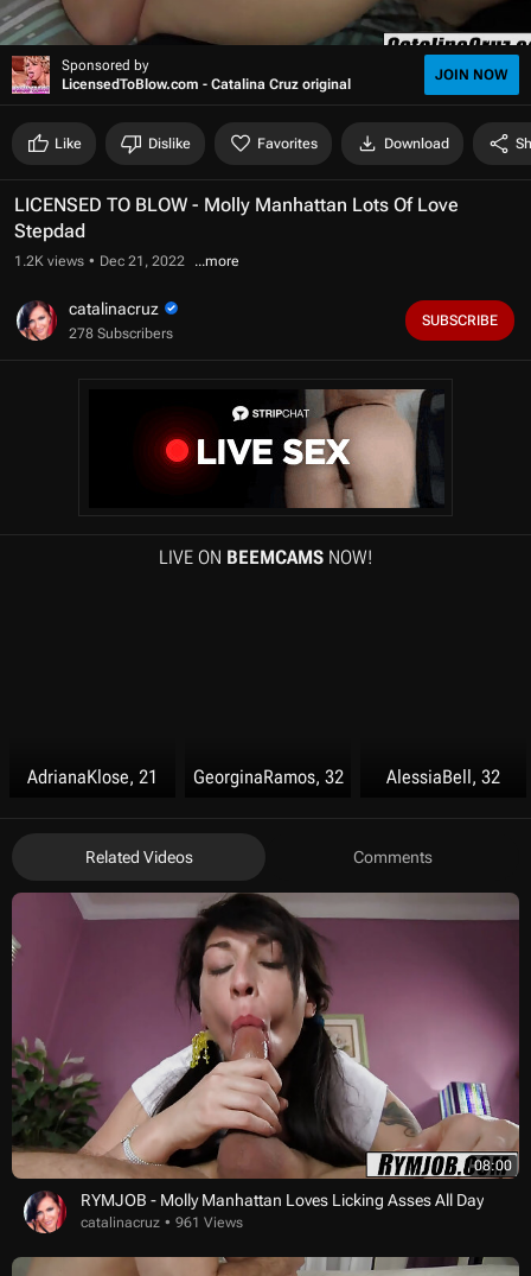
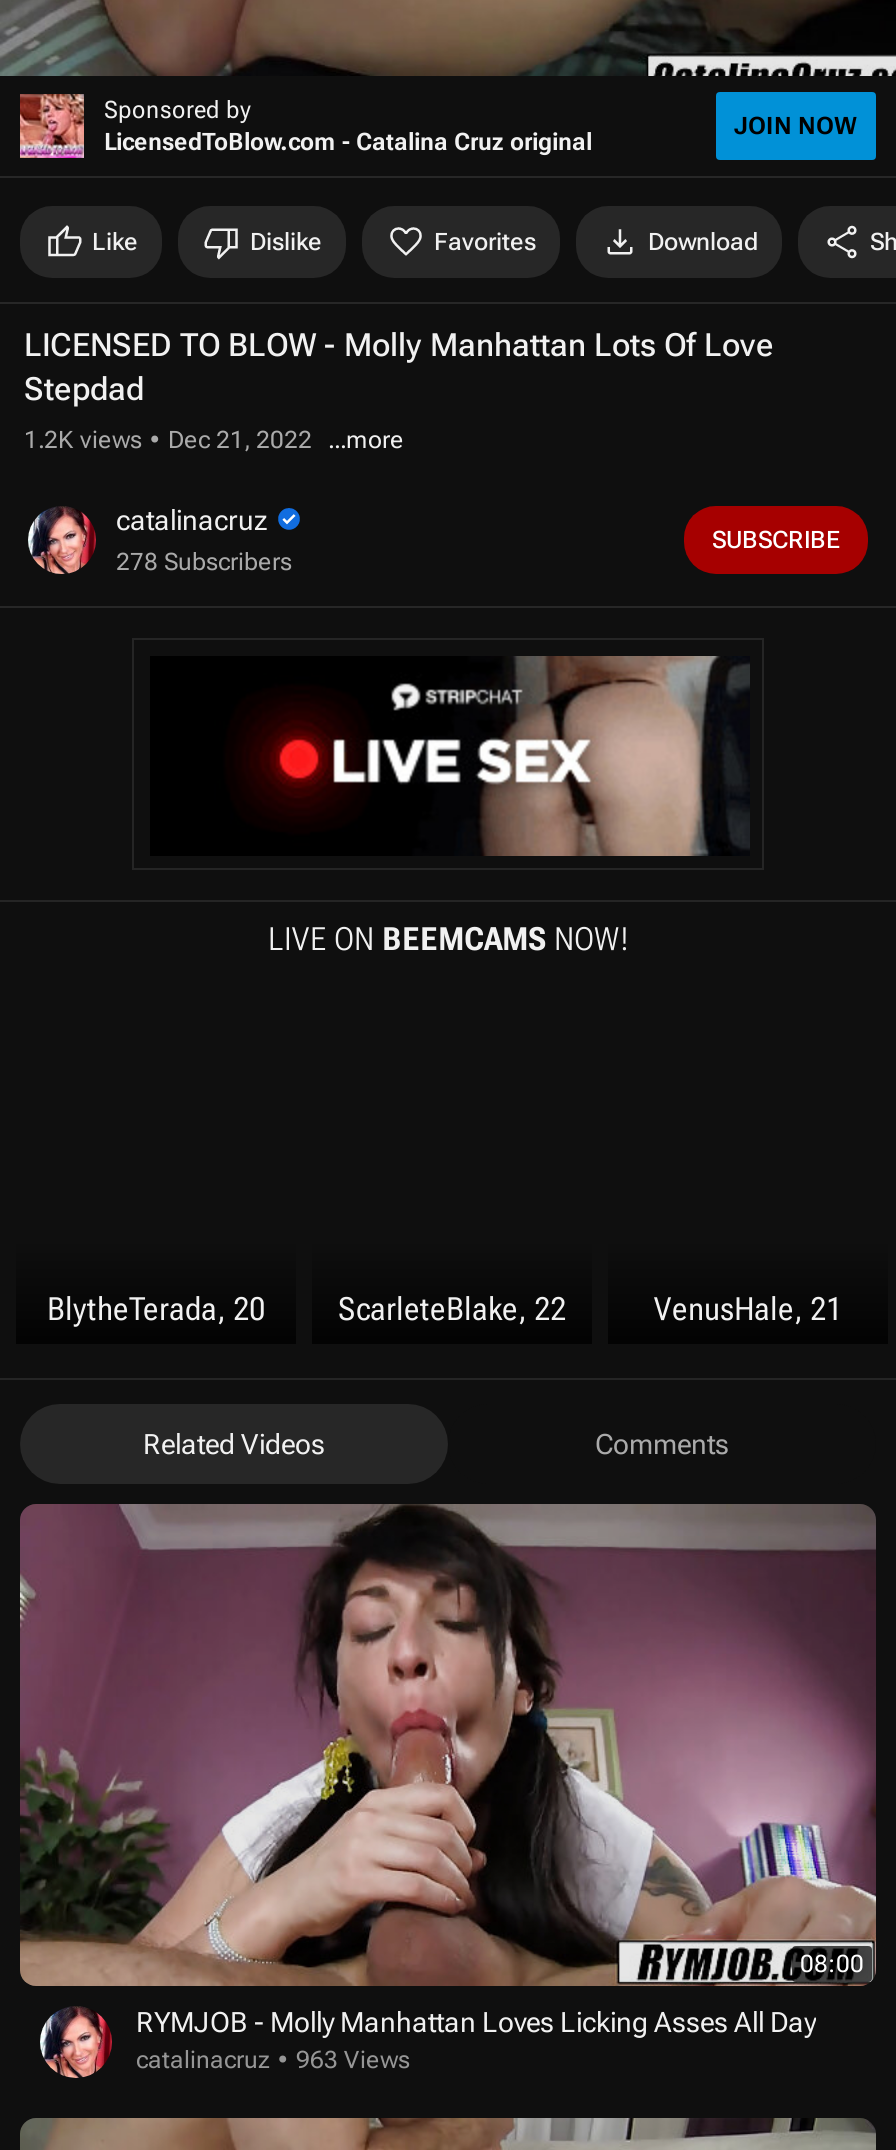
[27,766,500,788] AdrianaKlose, 21 | GeorginaRamos, 32 | AlessiaBell, 32 -> [47,1290,842,1328] BlytheTerada, 20 | ScarleteBlake, 22 | VenusHale, 21
[81,1214,243,1231] catalinacruz 961 Views -> [136,2046,410,2074] catalinacruz 963 Views

